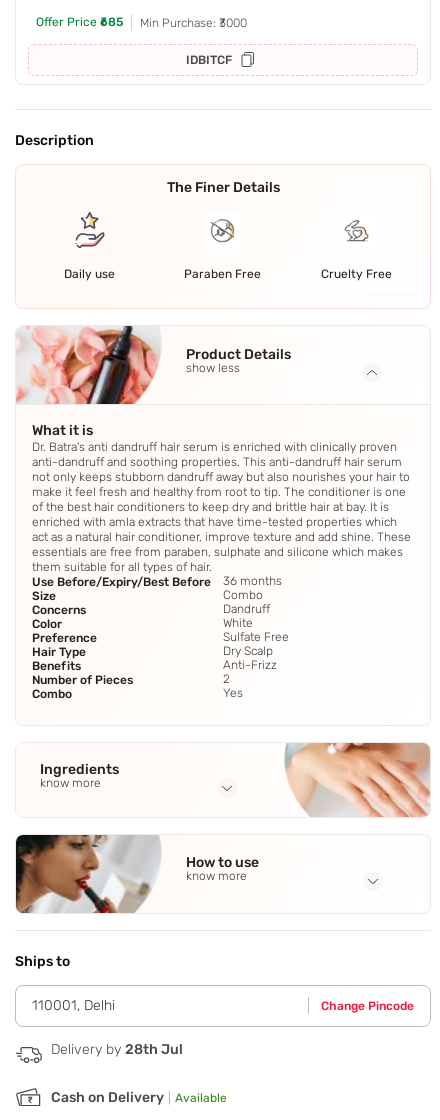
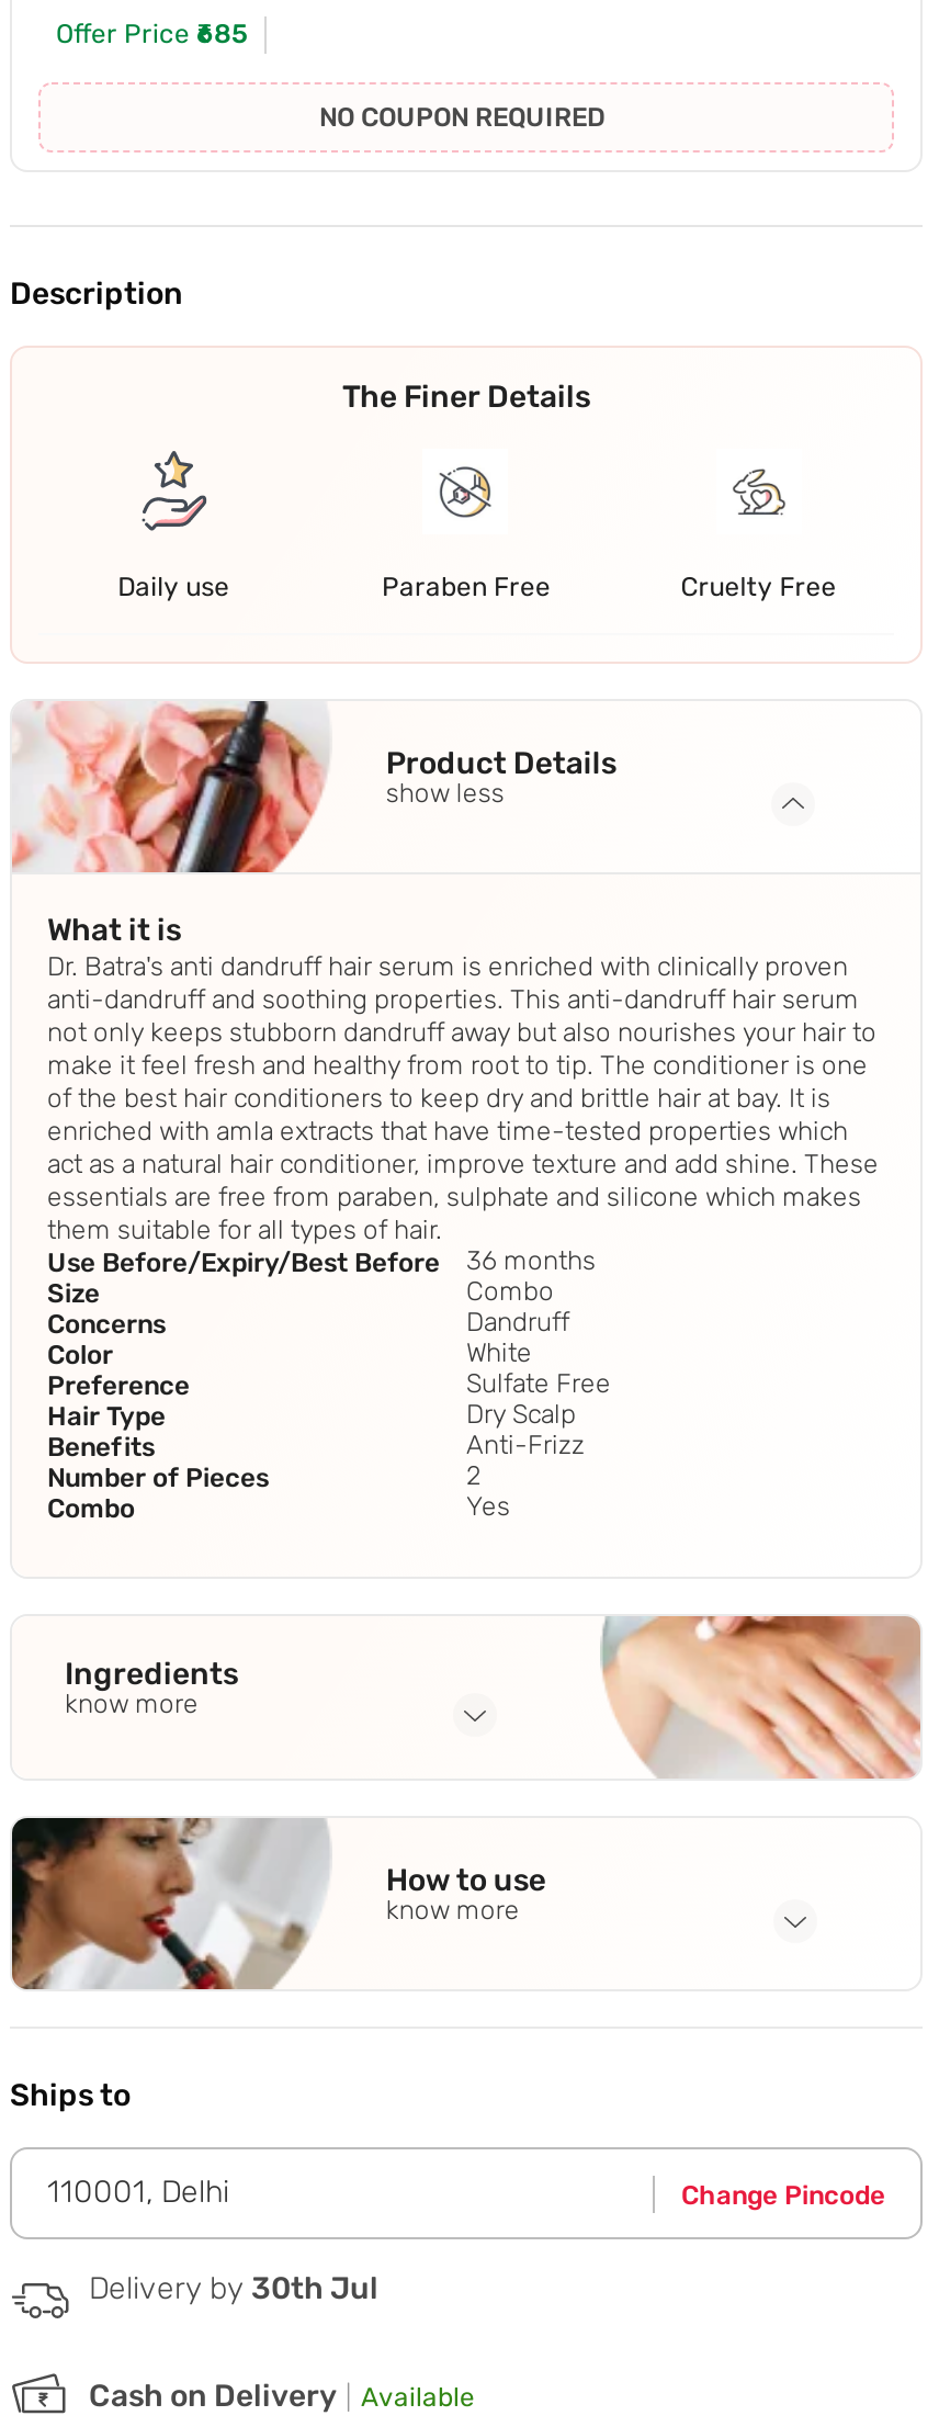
[140,16,247,67] Min Purchase: ₹3000 | IDBITCF -> [319,103,604,133] NO COUPON REQUIRED
[51,1041,183,1058] Delivery by 28th Jul -> [89,2270,378,2307] Delivery by 30th Jul

